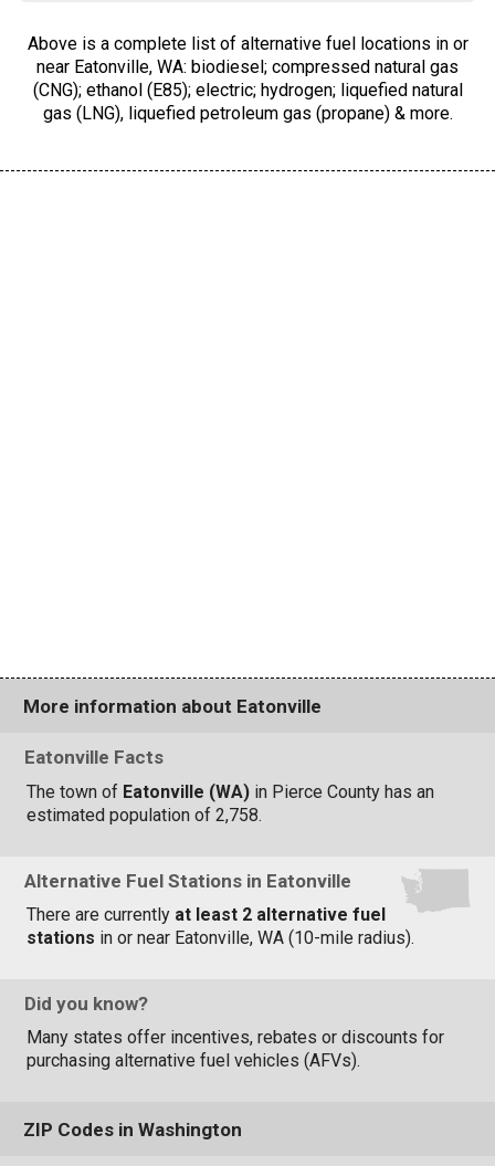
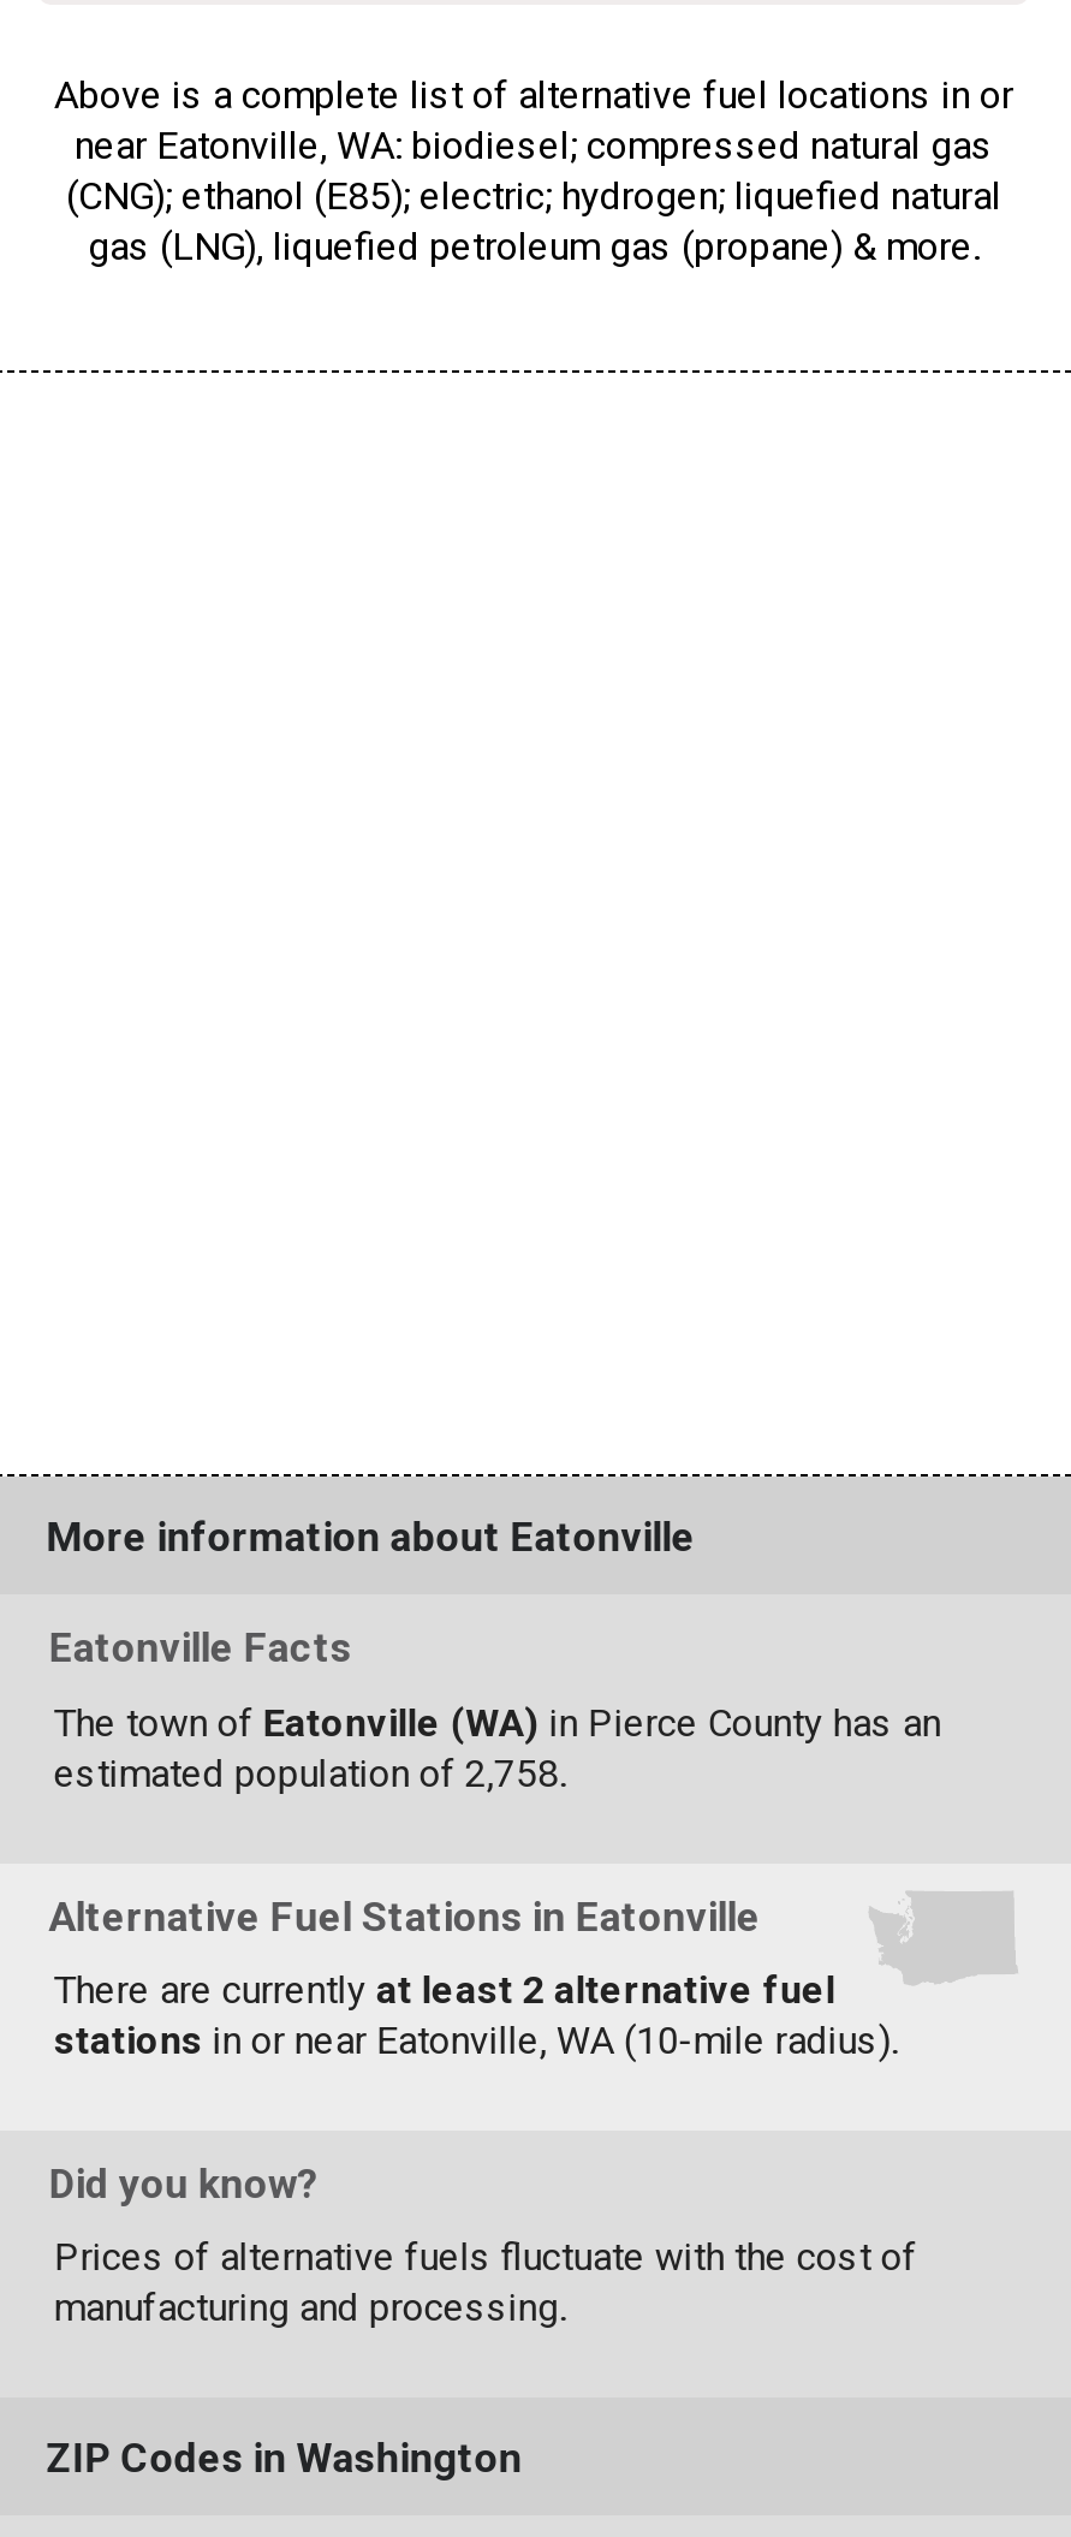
[27,1027,445,1071] Many states offer incentives, rebates or discounts for | purchasing alternative fuel vehicles (AFVs). -> [54,2235,917,2331] Prices of alternative fuels fluctuate with the cost of | manufacturing and processing.

